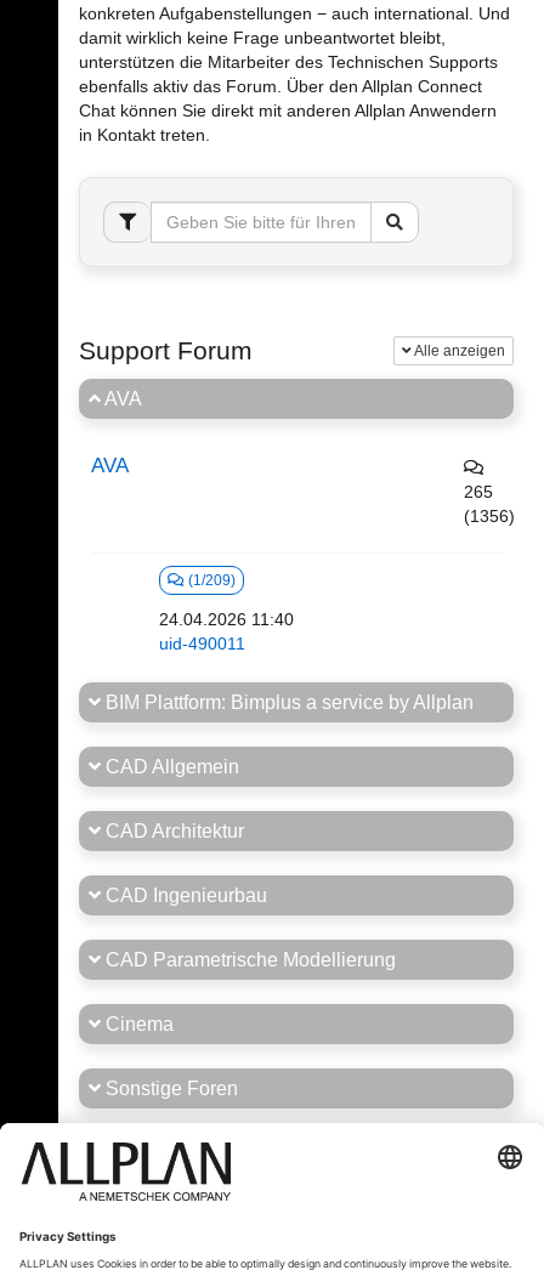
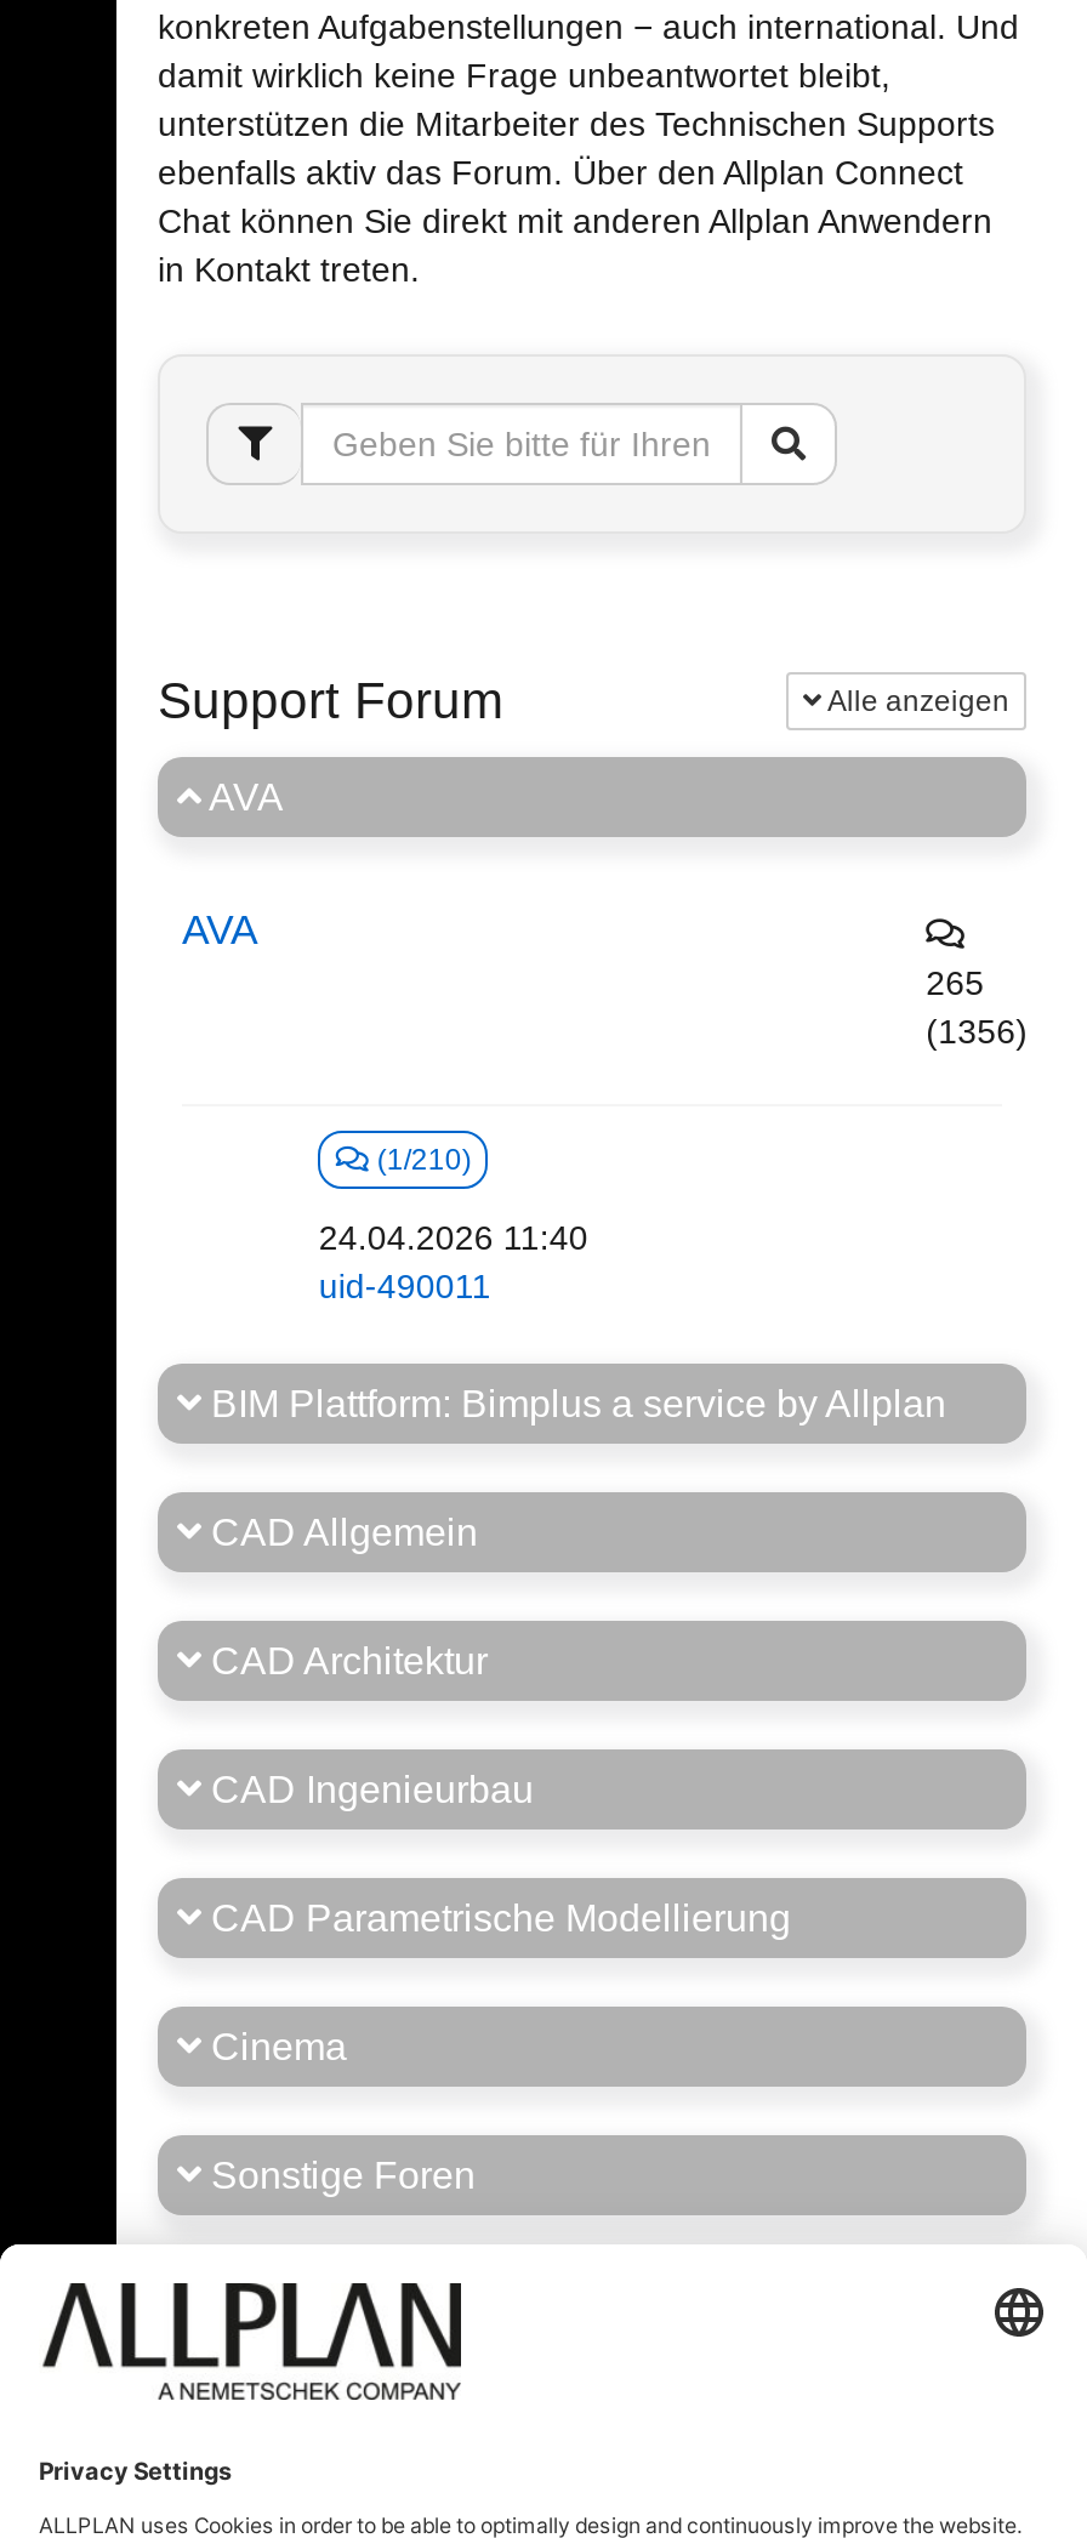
[185,572,236,589] (1/209) -> [370,1143,471,1177] (1/210)

